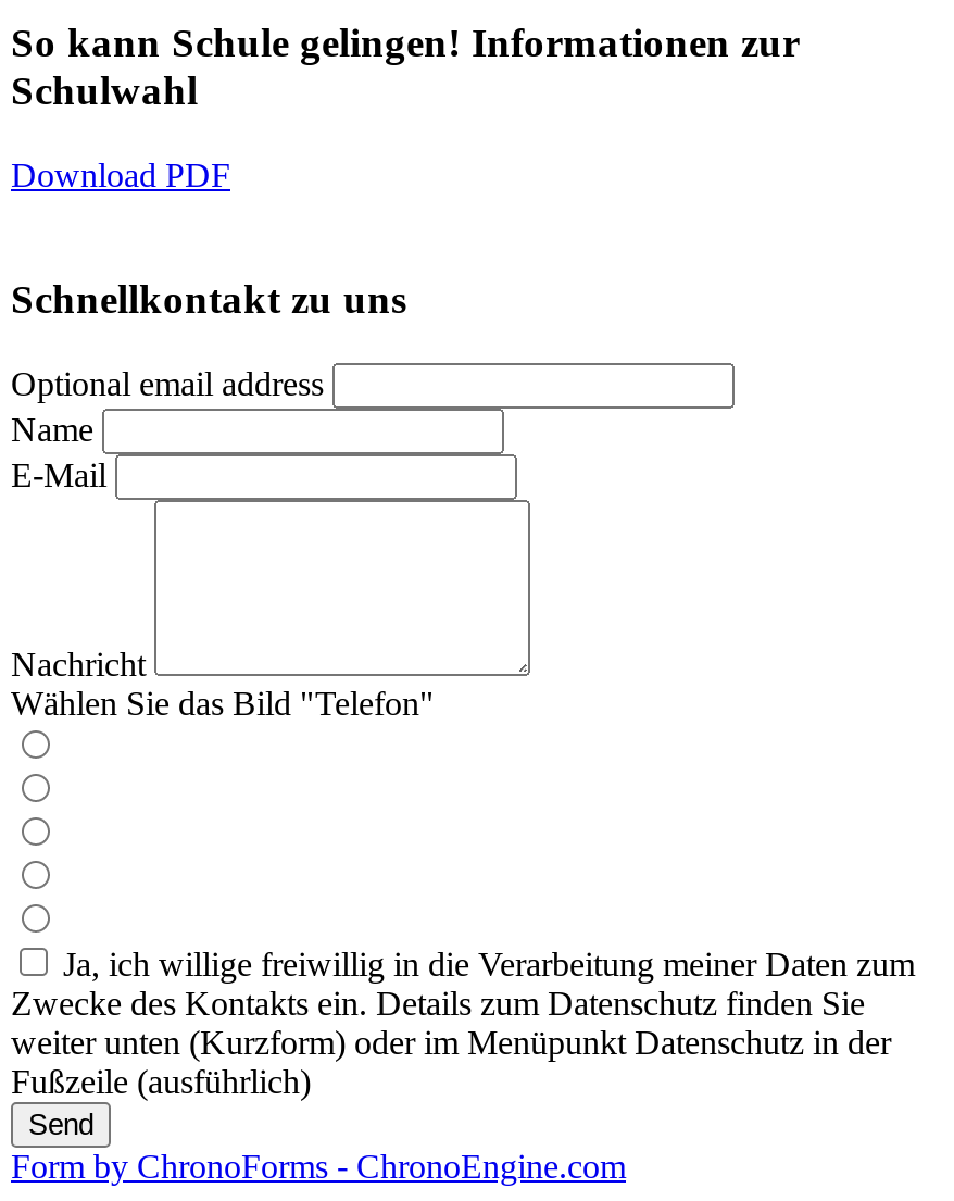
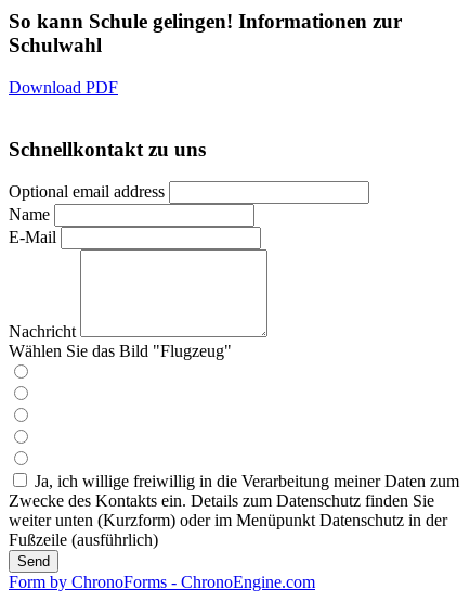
[11,686,435,723] Wählen Sie das Bild "Telefon" -> [9,342,232,361] Wählen Sie das Bild "Flugzeug"

